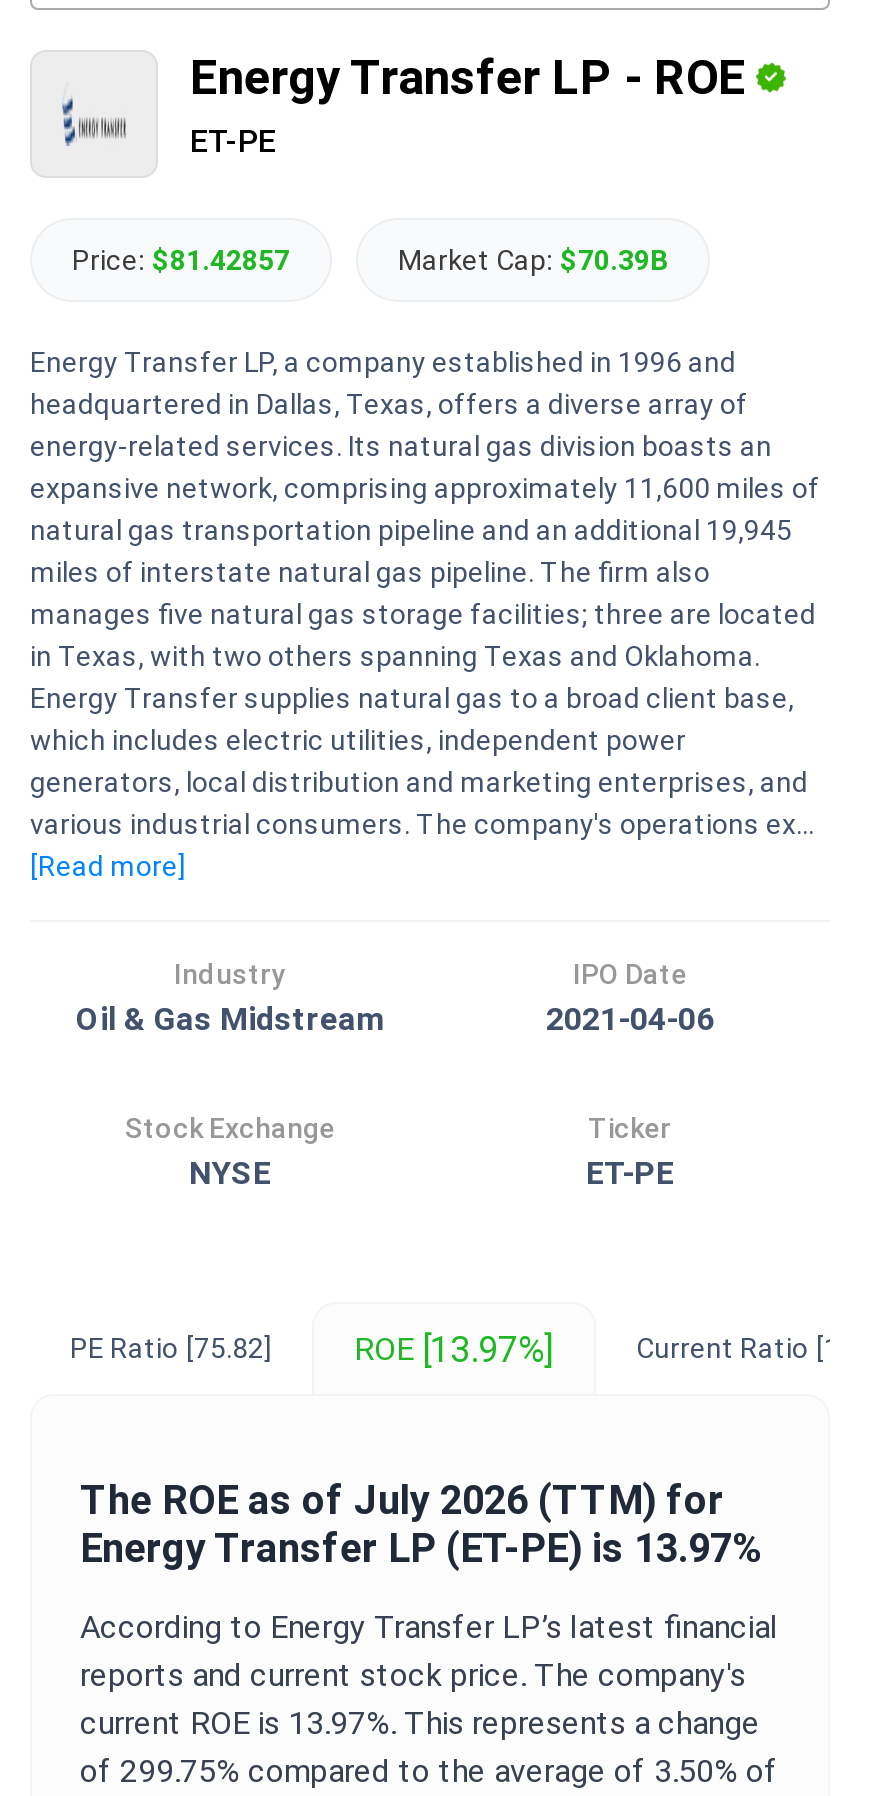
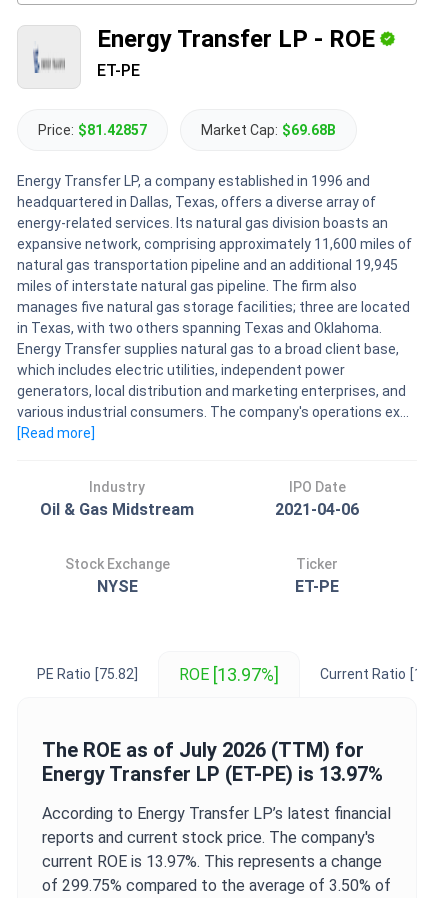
[398,244,668,276] Market Cap: $70.39B -> [201,122,336,138] Market Cap: $69.68B

